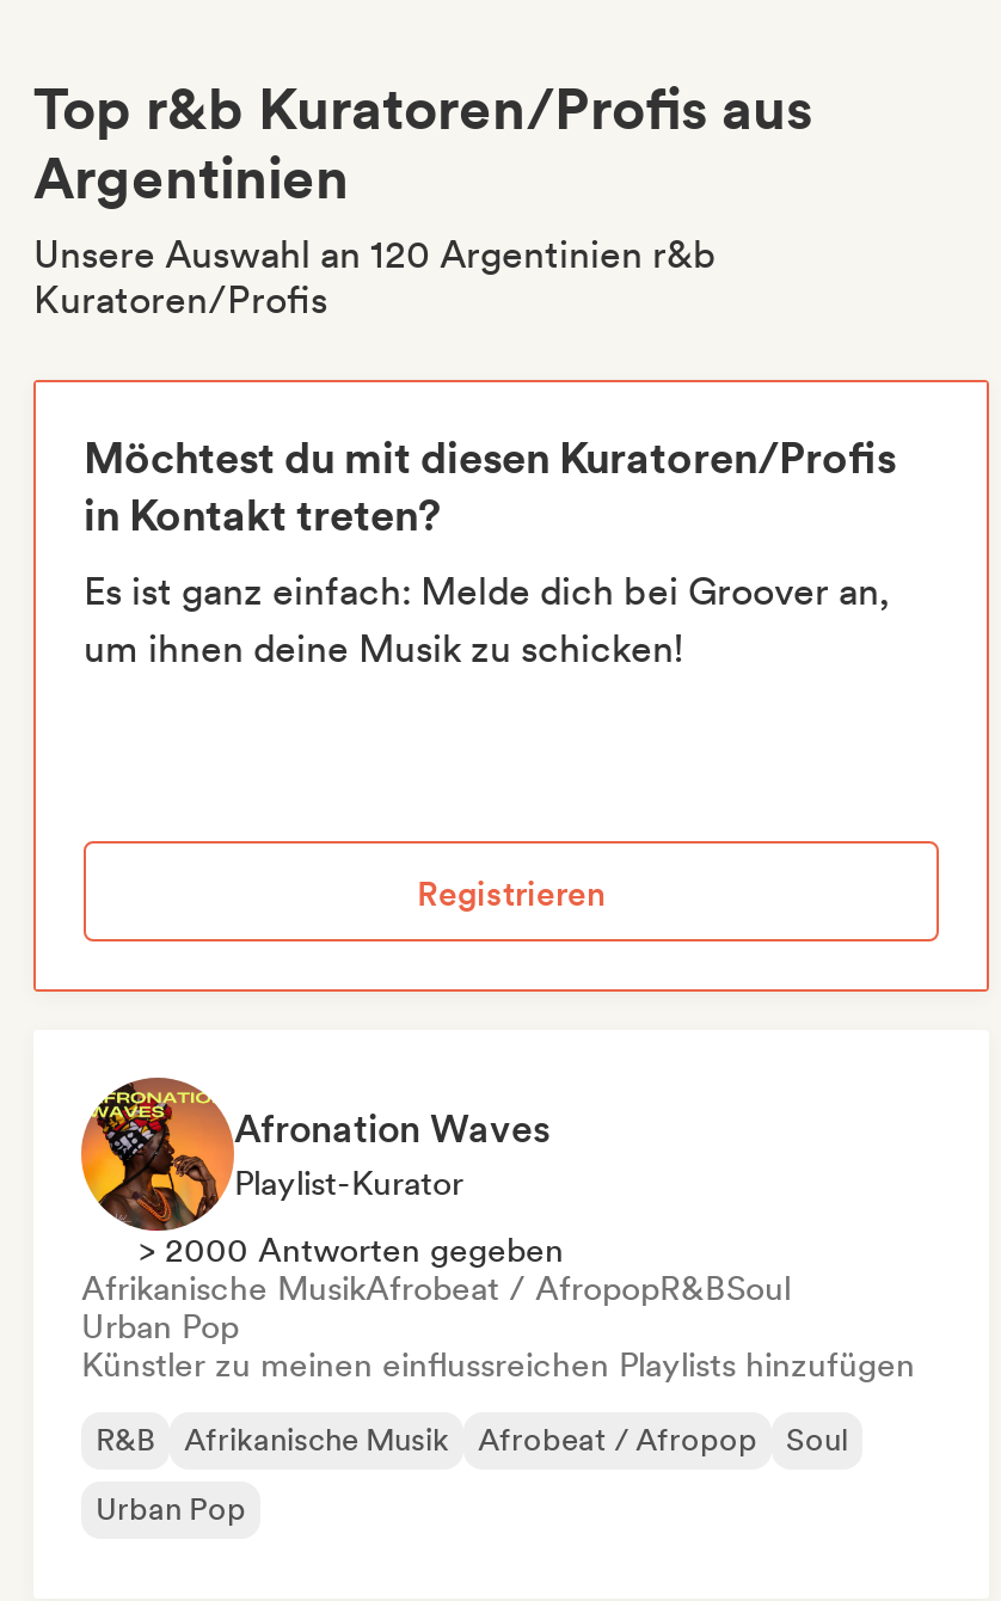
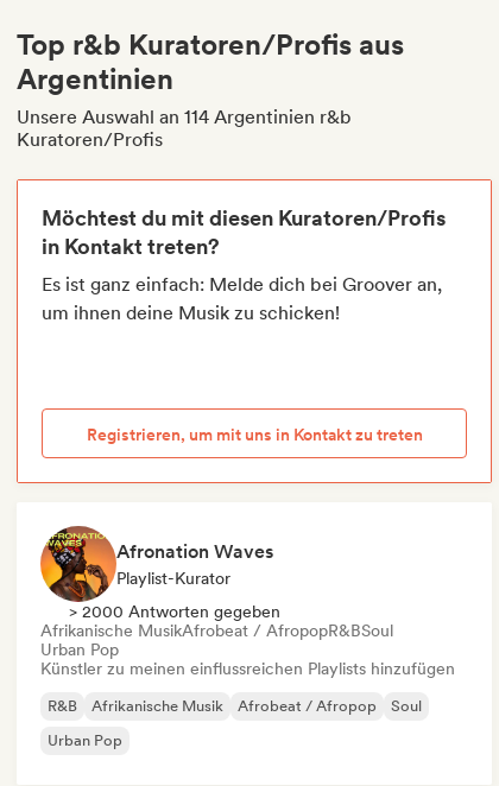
[33,232,717,277] Unsere Auswahl an 120 Argentinien r&b -> [17,106,352,128] Unsere Auswahl an 114 Argentinien r&b
[417,873,606,912] Registrieren -> [86,424,422,443] Registrieren, um mit uns in Kontakt zu treten

